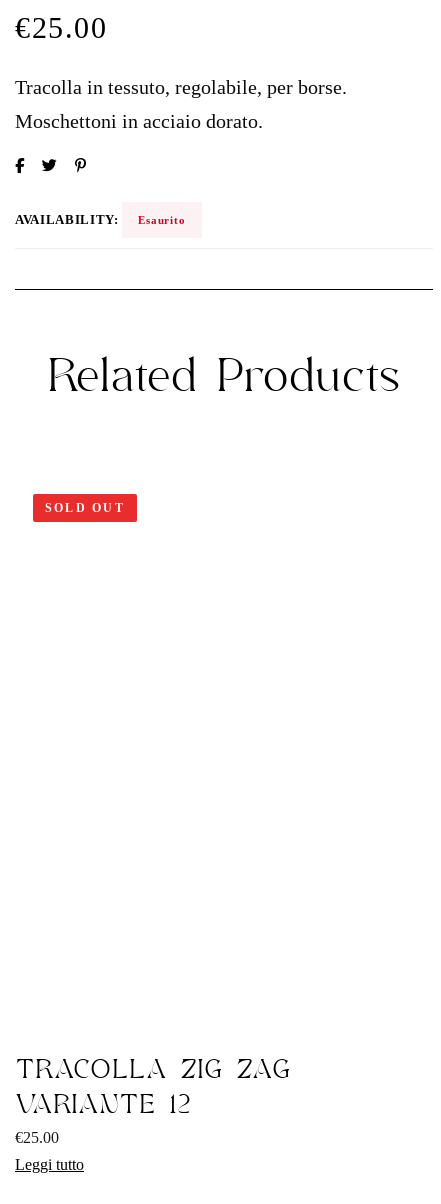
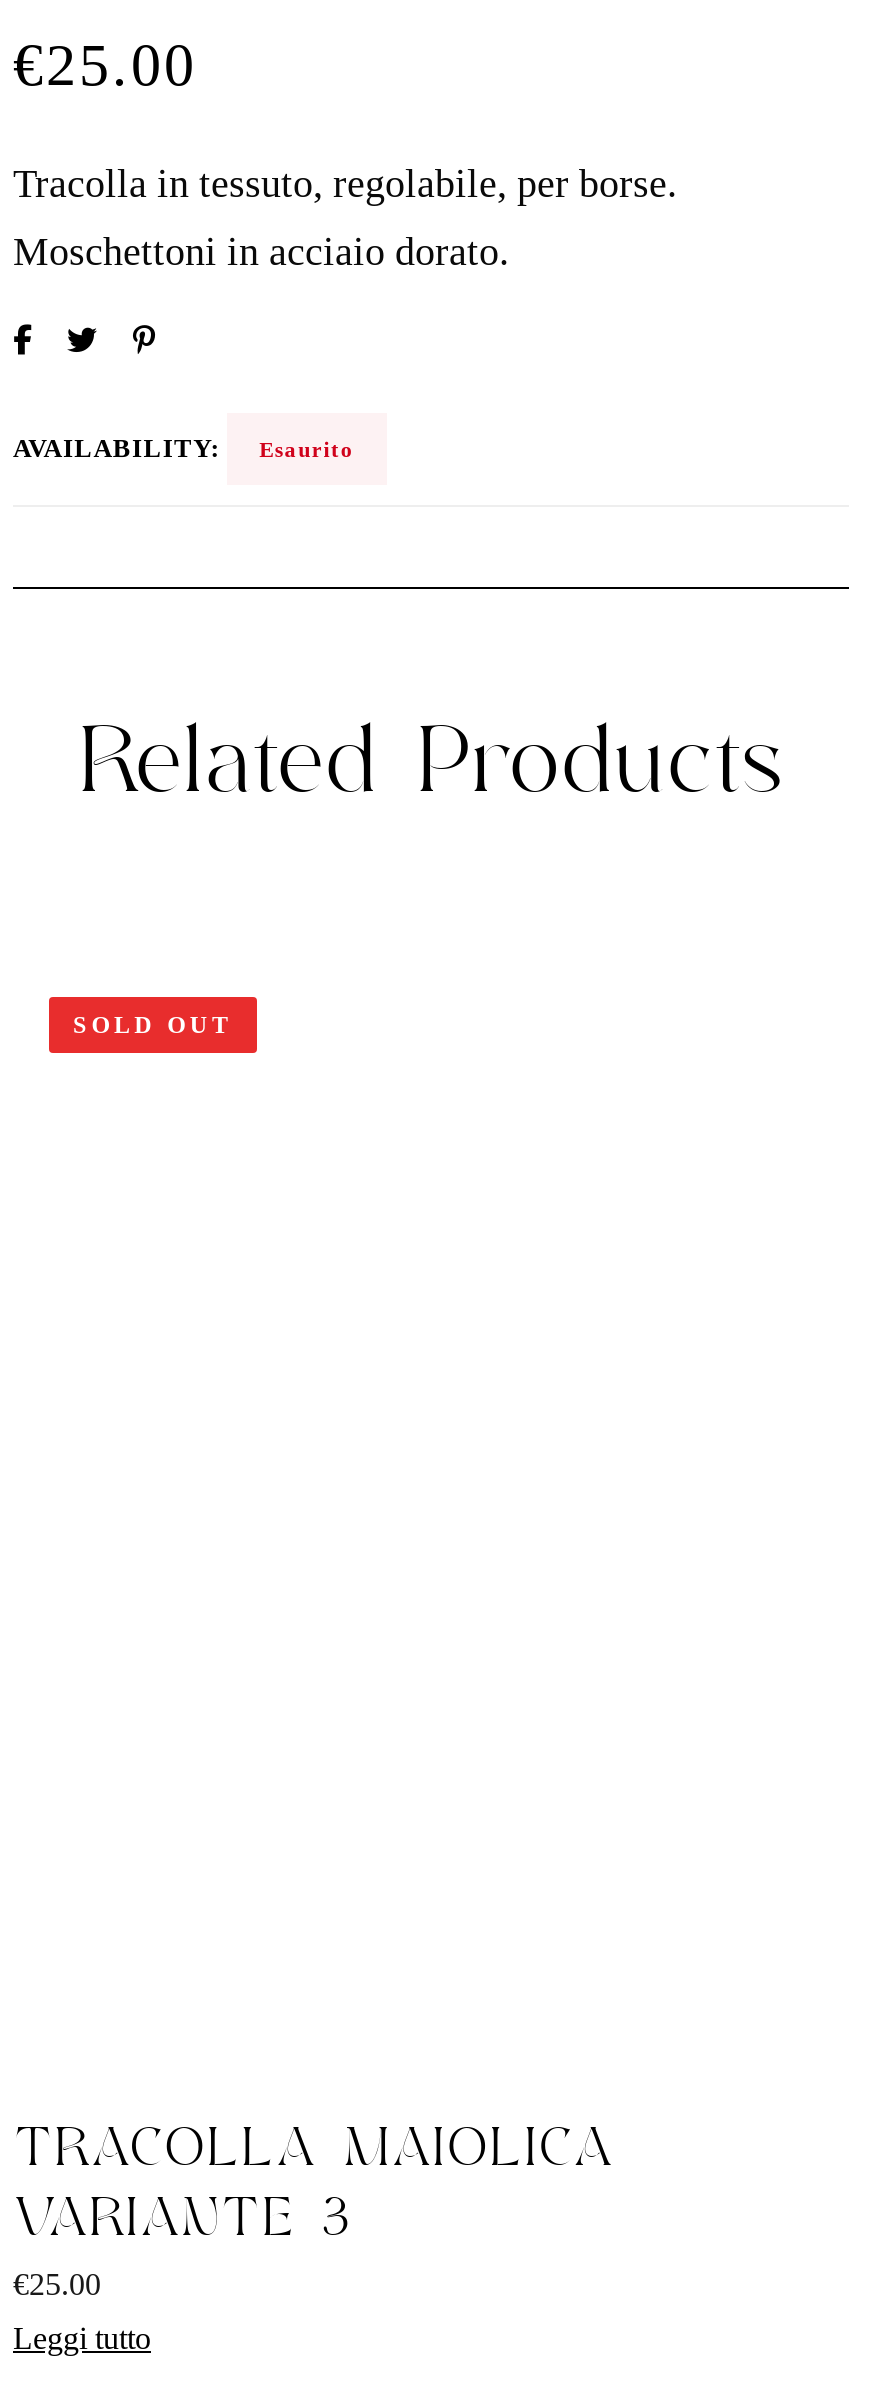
[15,1057,292,1118] TRACOLLA ZIG ZAG | VARIANTE 12 -> [13,2122,617,2244] TRACOLLA MAIOLICA | VARIANTE 3

